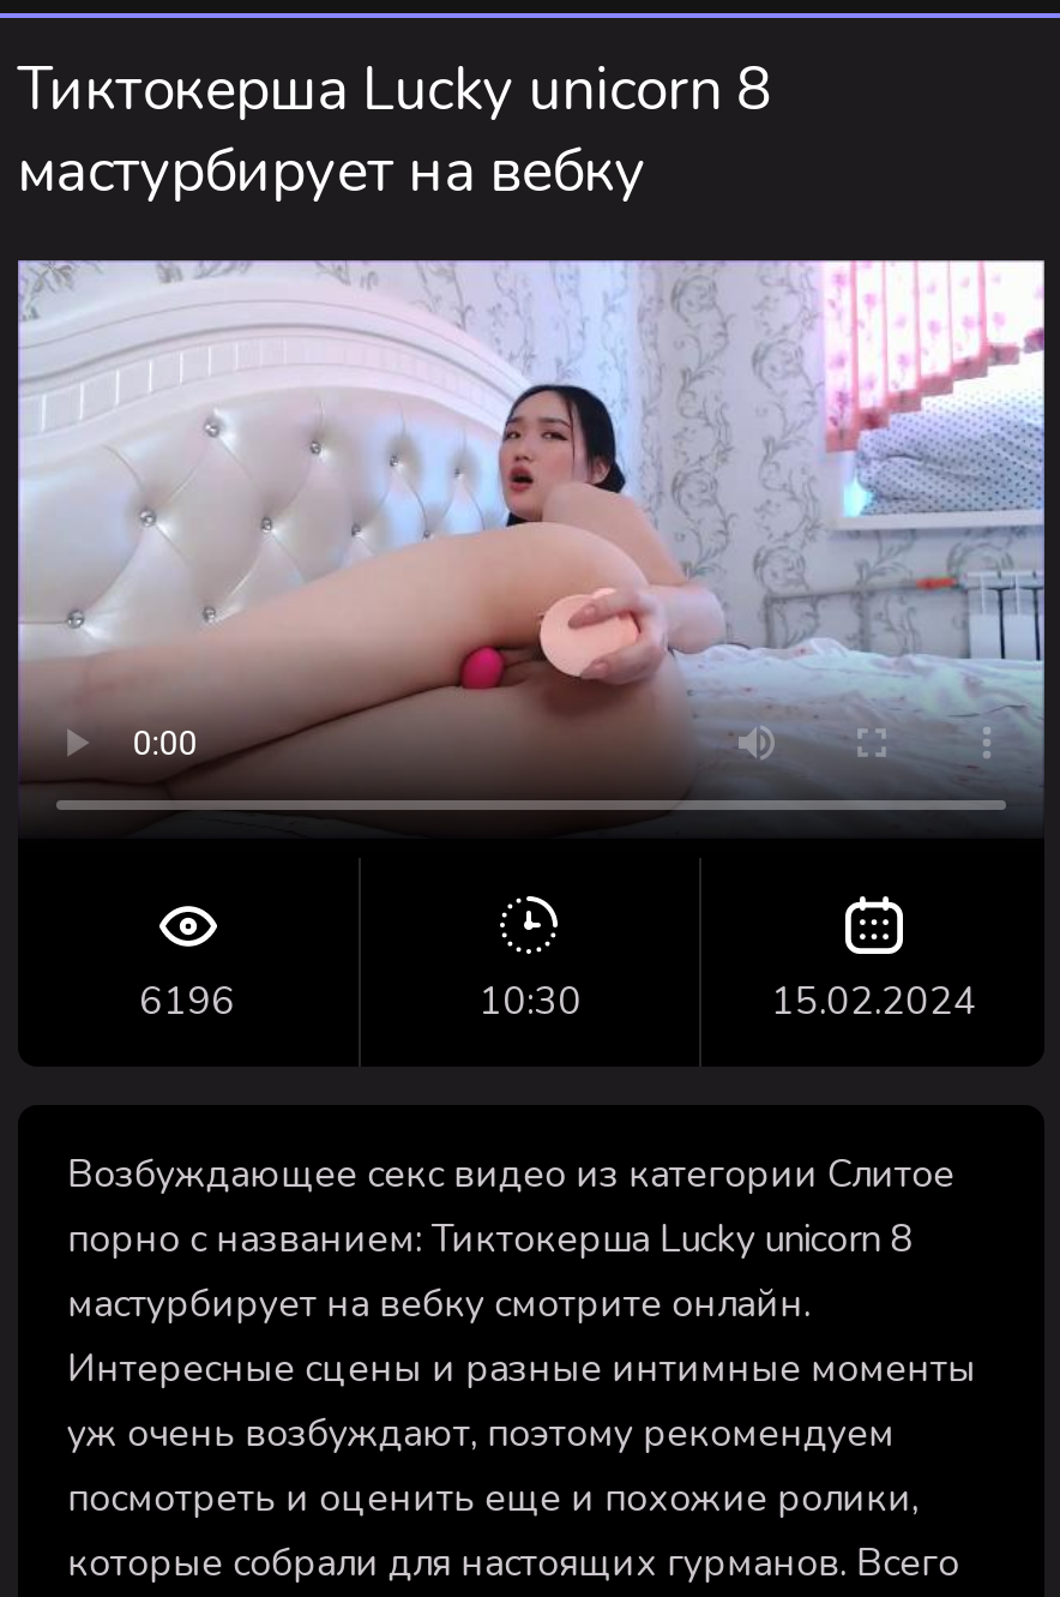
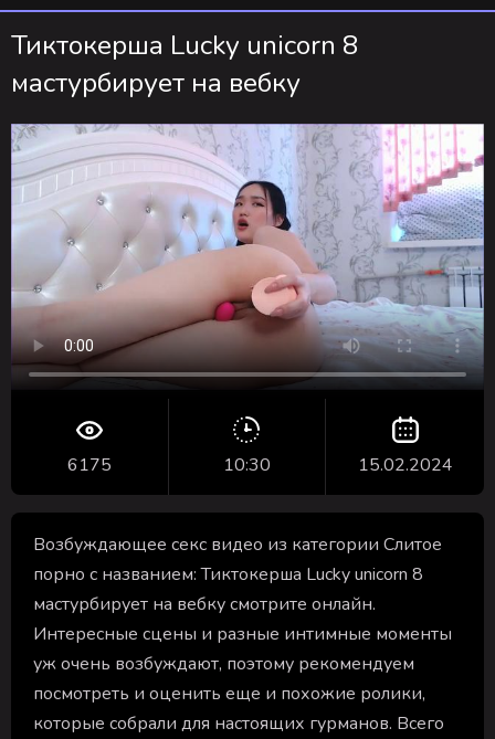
[139,976,235,1029] 6196 -> [67,453,111,477] 6175

